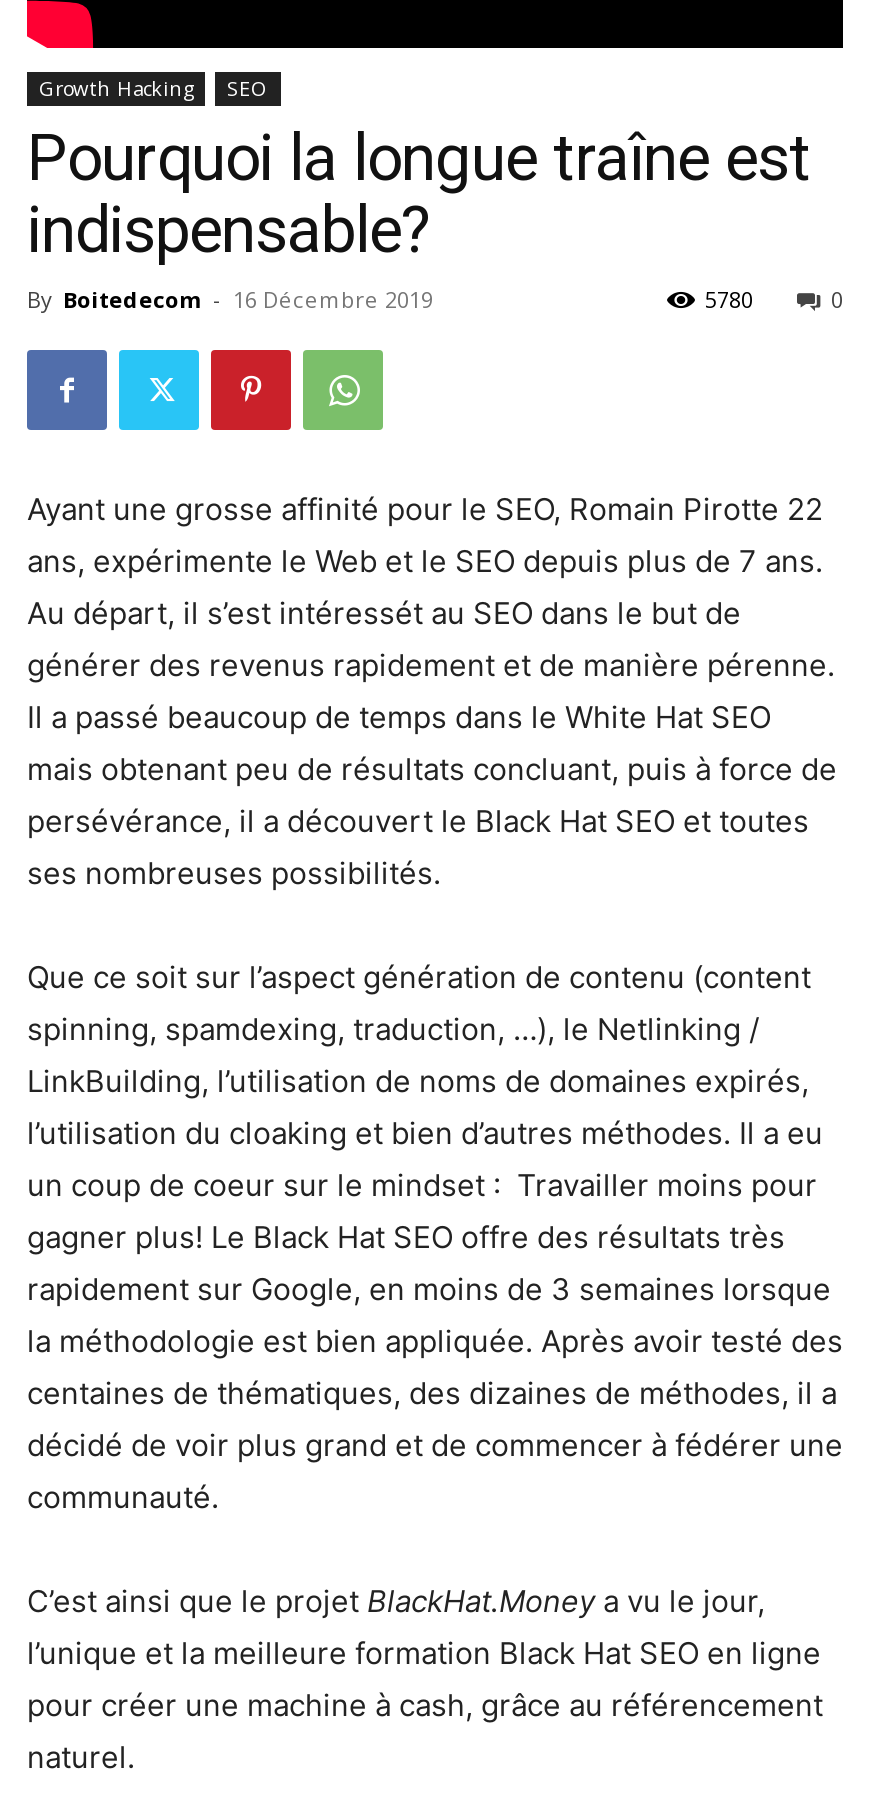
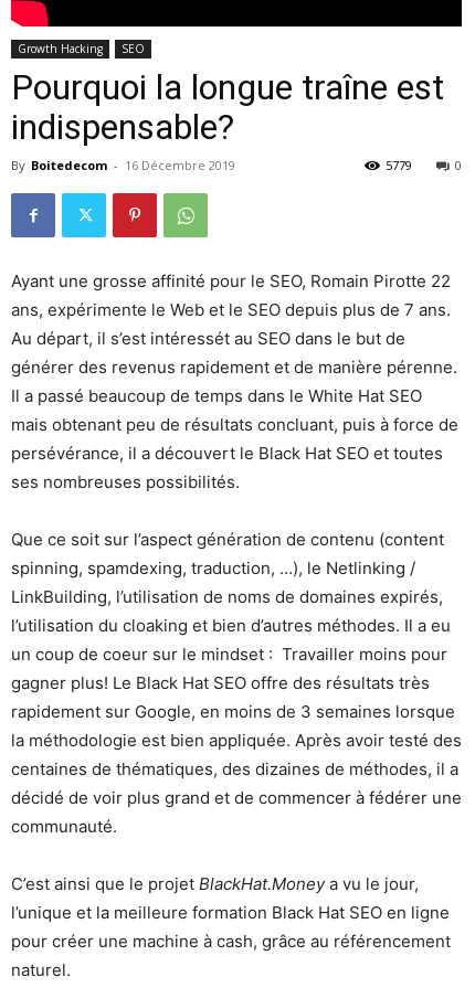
[705,284,753,314] 5780 -> [386,157,412,173] 5779

